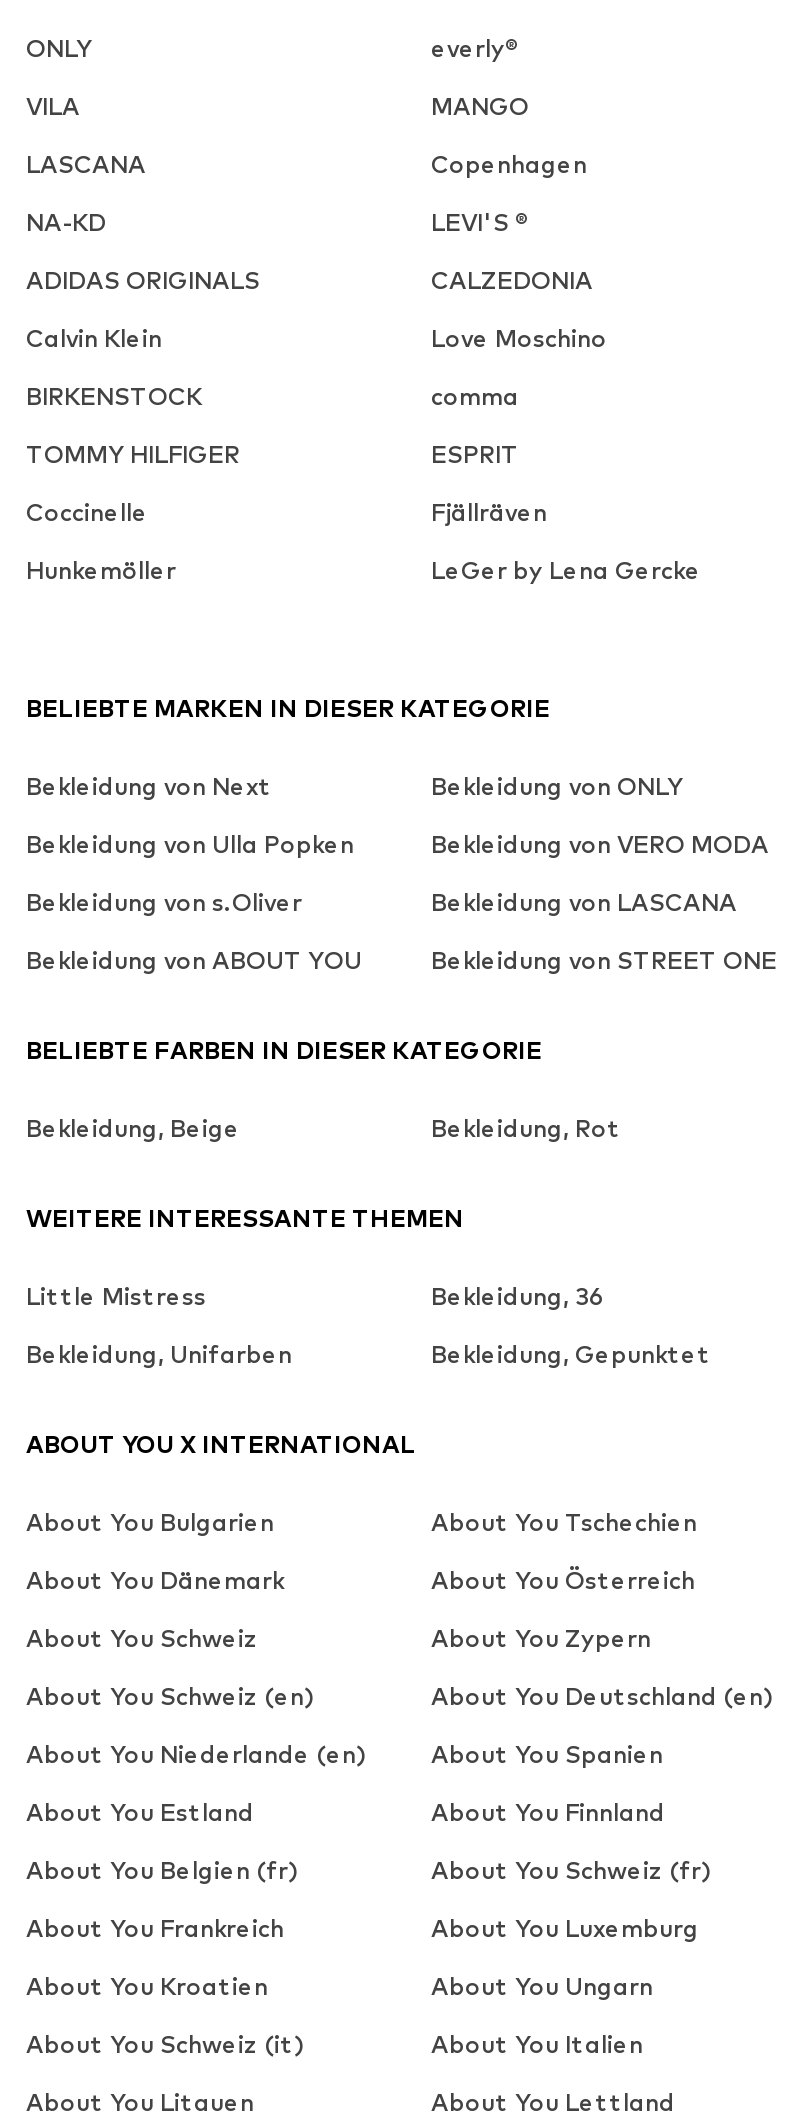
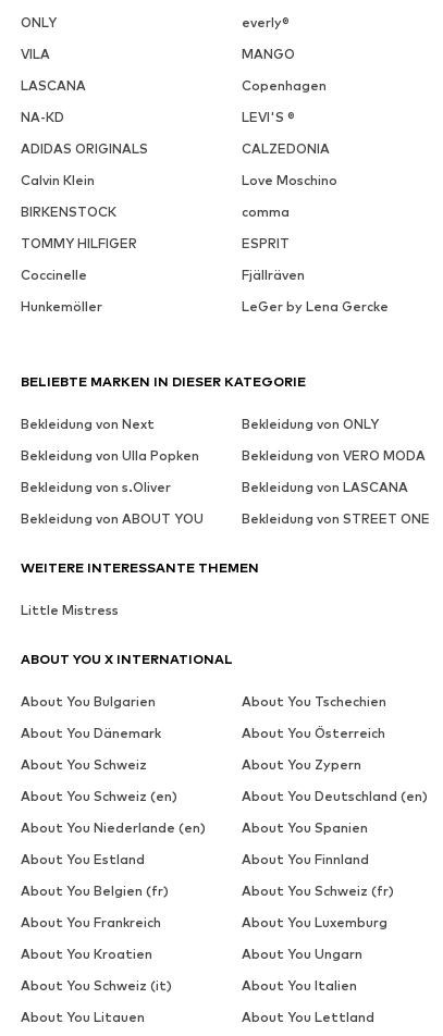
[26,1034,621,1142] BELIEBTE FARBEN IN DIESER KATEGORIE | Bekleidung, Beige | Bekleidung, Rot -> none
[26,1280,711,1368] Bekleidung, 36 | Bekleidung, Unifarben | Bekleidung, Gepunktet -> none

